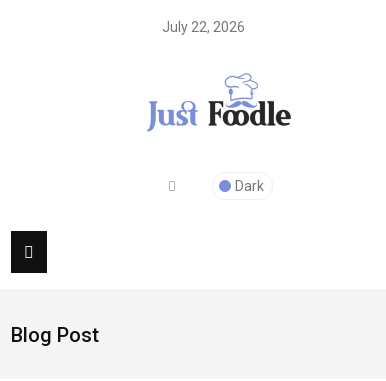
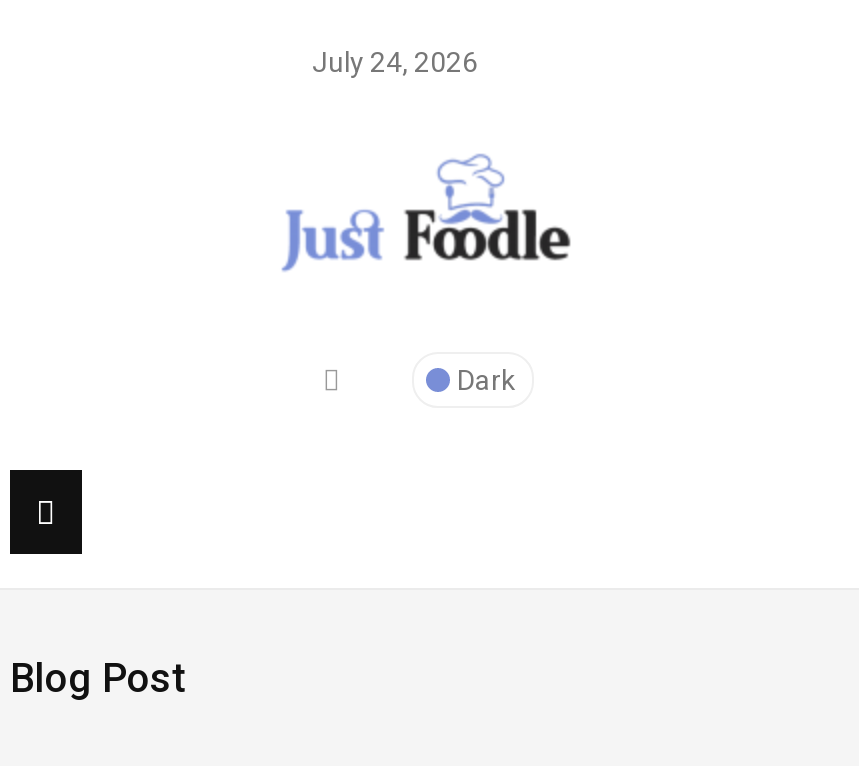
[162,19,245,35] July 22, 2026 -> [312,46,478,78] July 24, 2026

